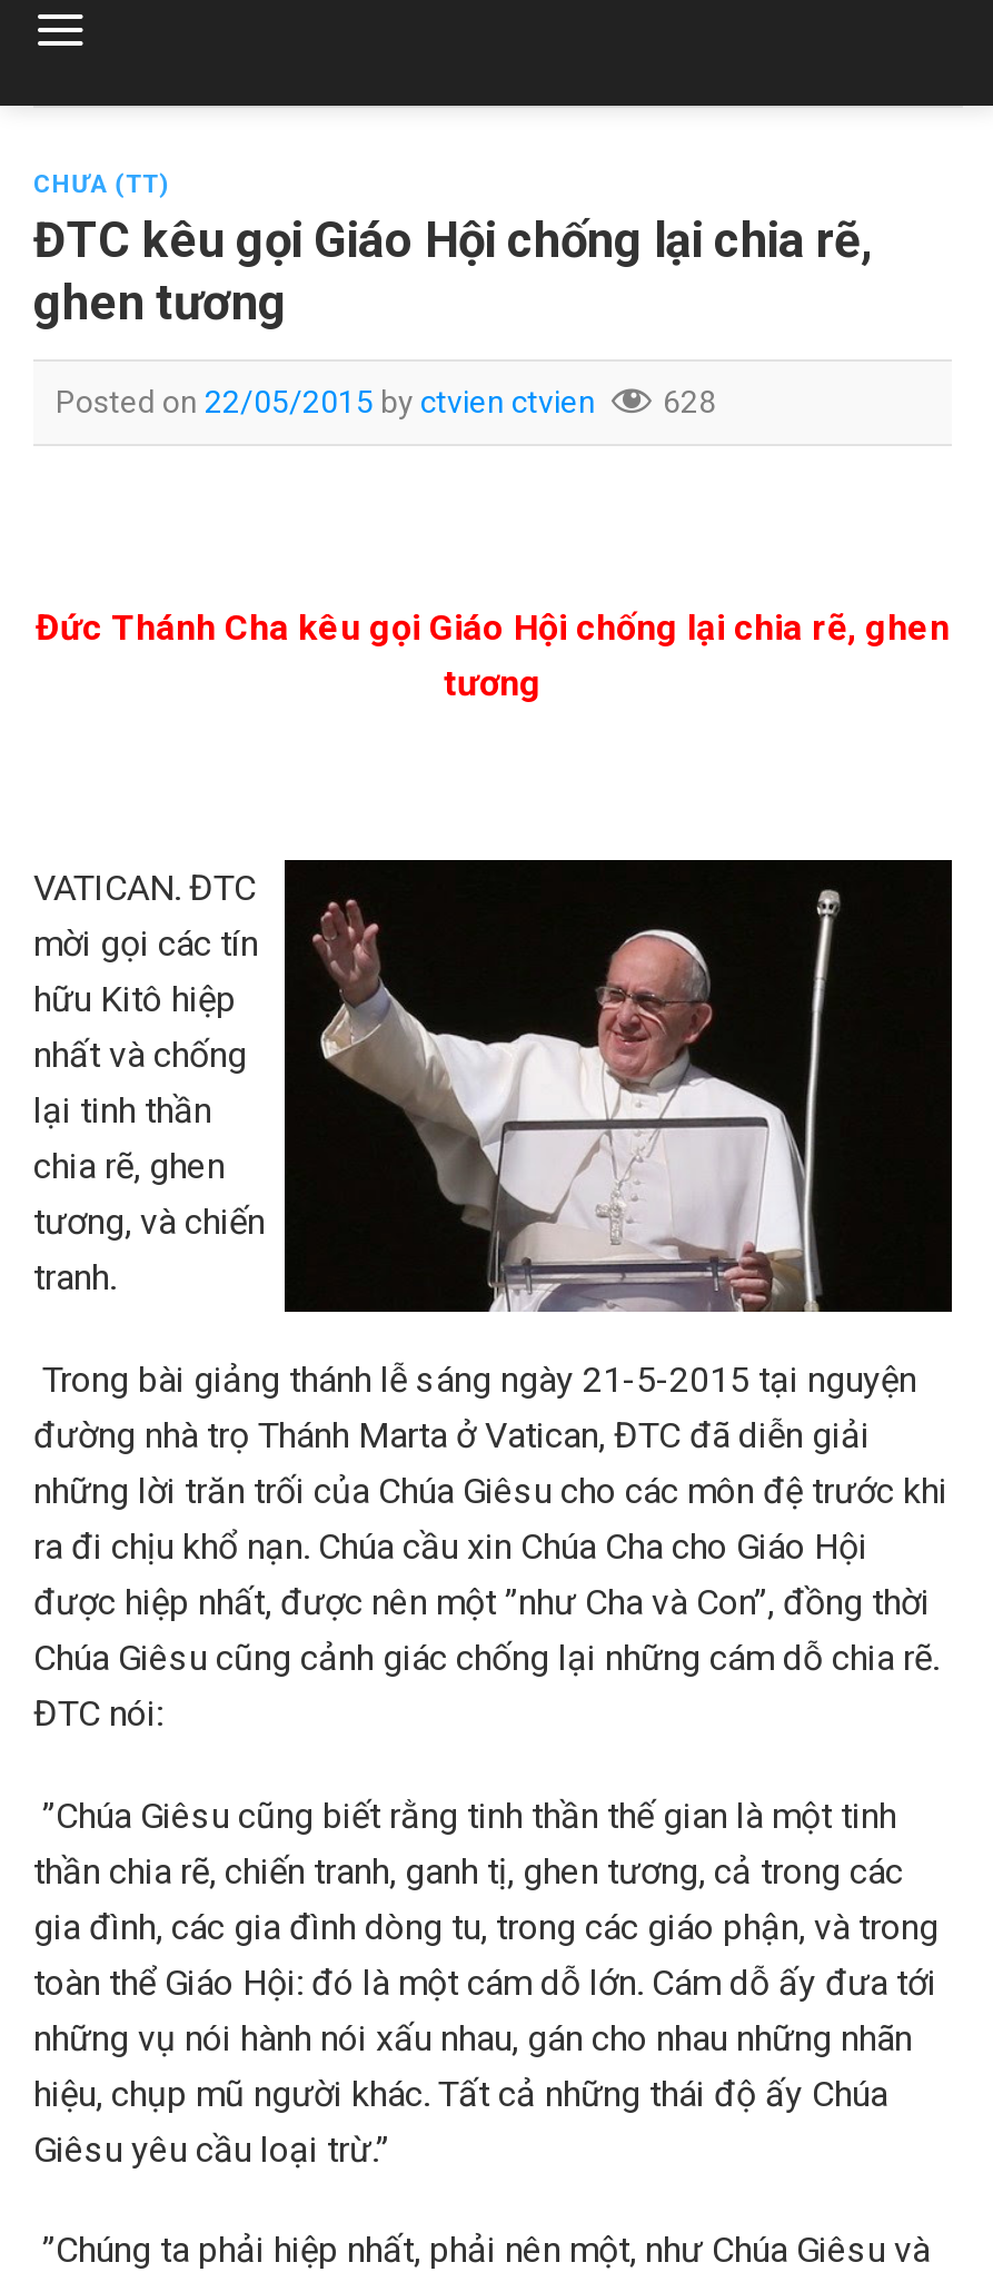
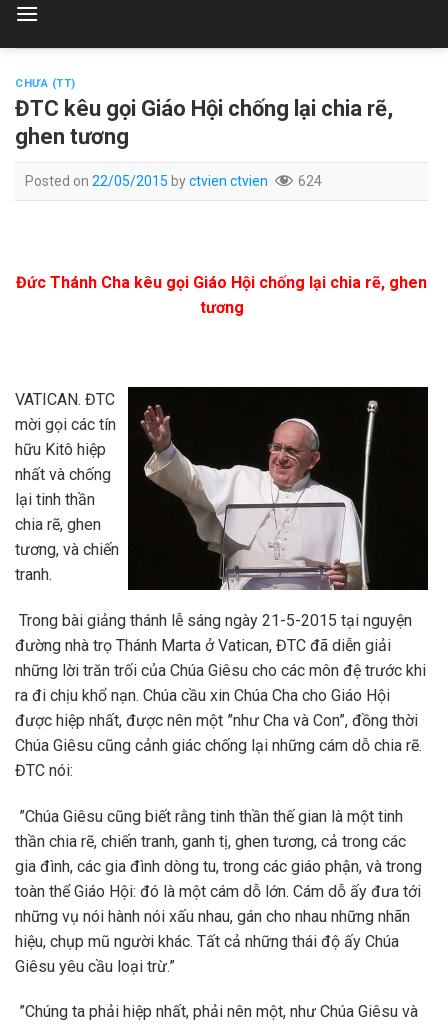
[56,383,716,419] Posted on 22/05/2015 by ctvien ctvien 628 -> [25,173,322,189] Posted on 22/05/2015 by ctvien ctvien 624

